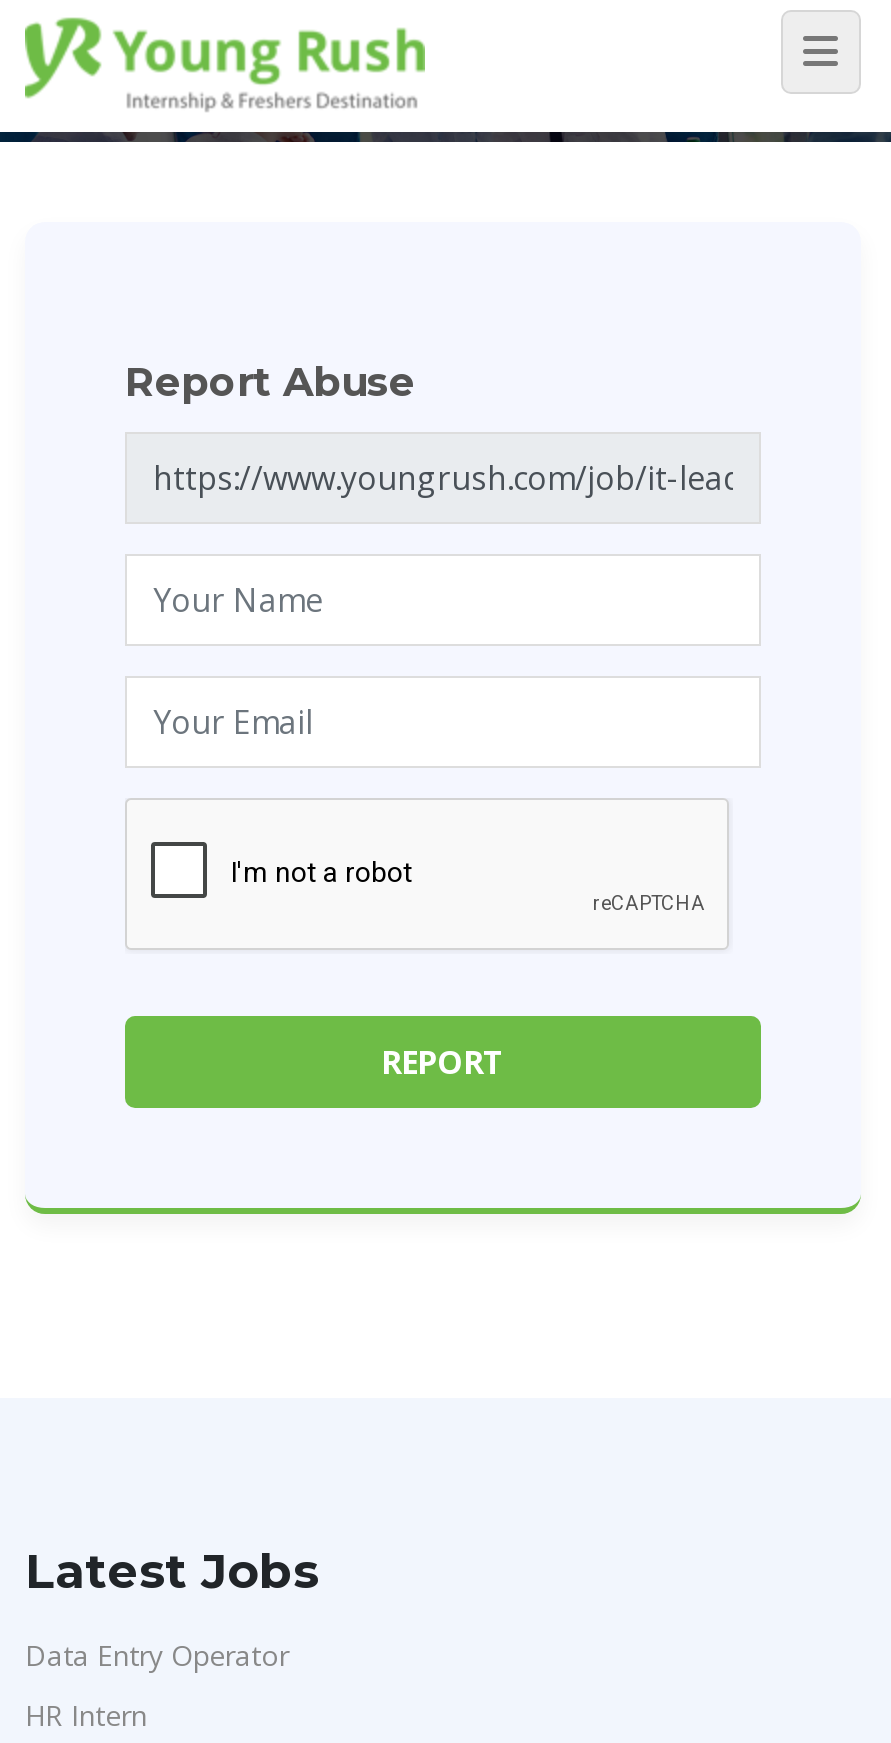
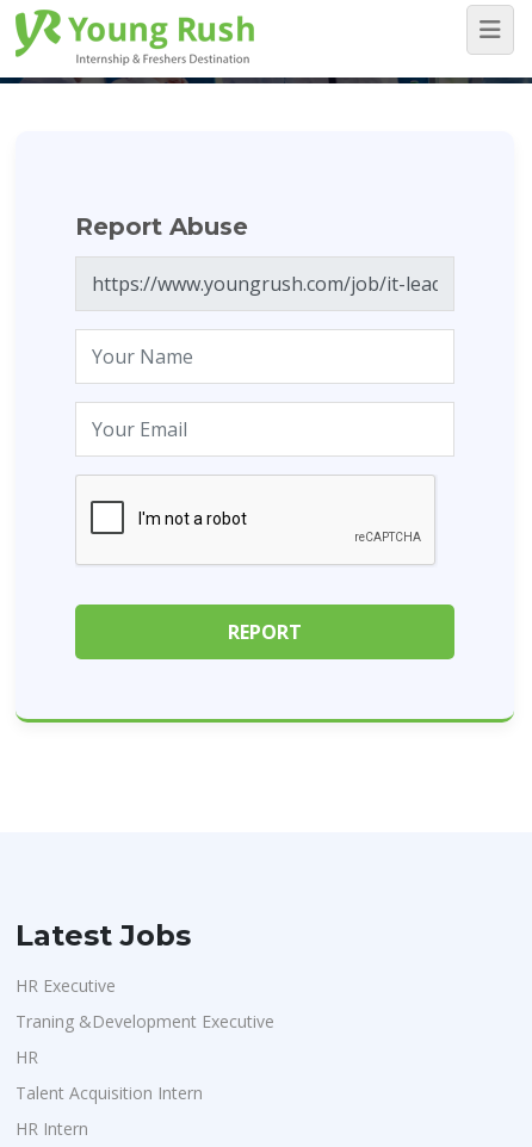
[25,1636,289,1674] Data Entry Operator -> [16,974,274,1104] HR Executive | Traning &Development Executive | HR | Talent Acquisition Intern

